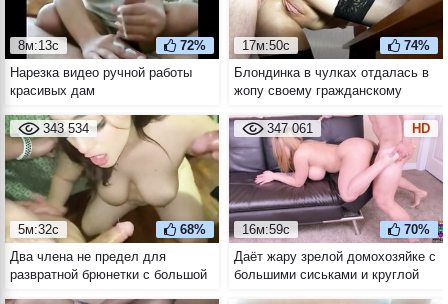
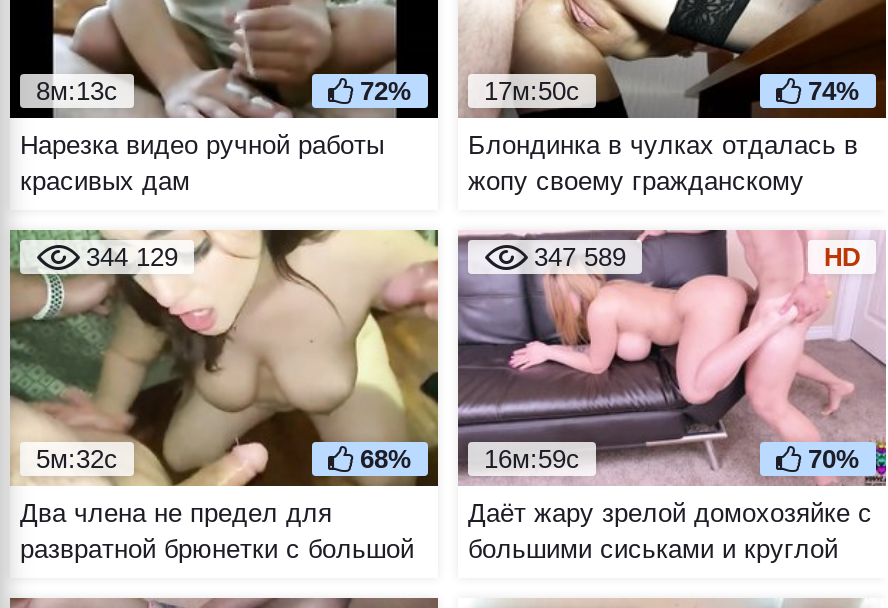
[43,120,89,135] 343 534 -> [86,241,178,271] 344 129
[267,120,313,135] 347 061 -> [534,241,626,271] 347 589

